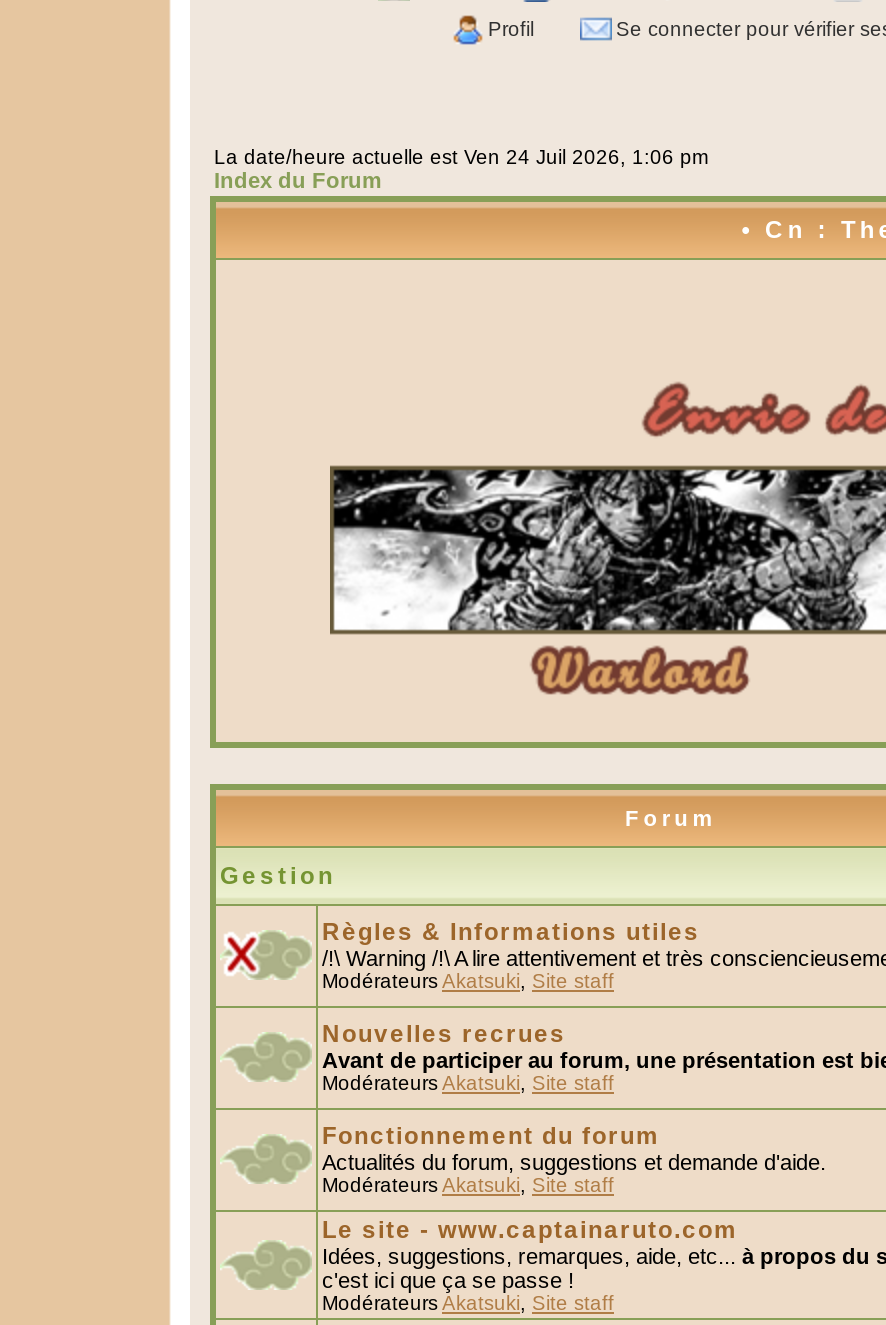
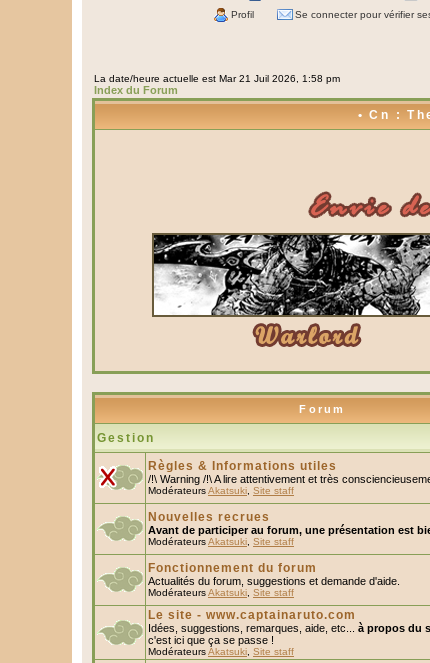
[214,146,708,168] La date/heure actuelle est Ven 24 Juil 2026, 1:06 pm -> [94,73,340,84] La date/heure actuelle est Mar 21 Juil 2026, 1:58 pm

